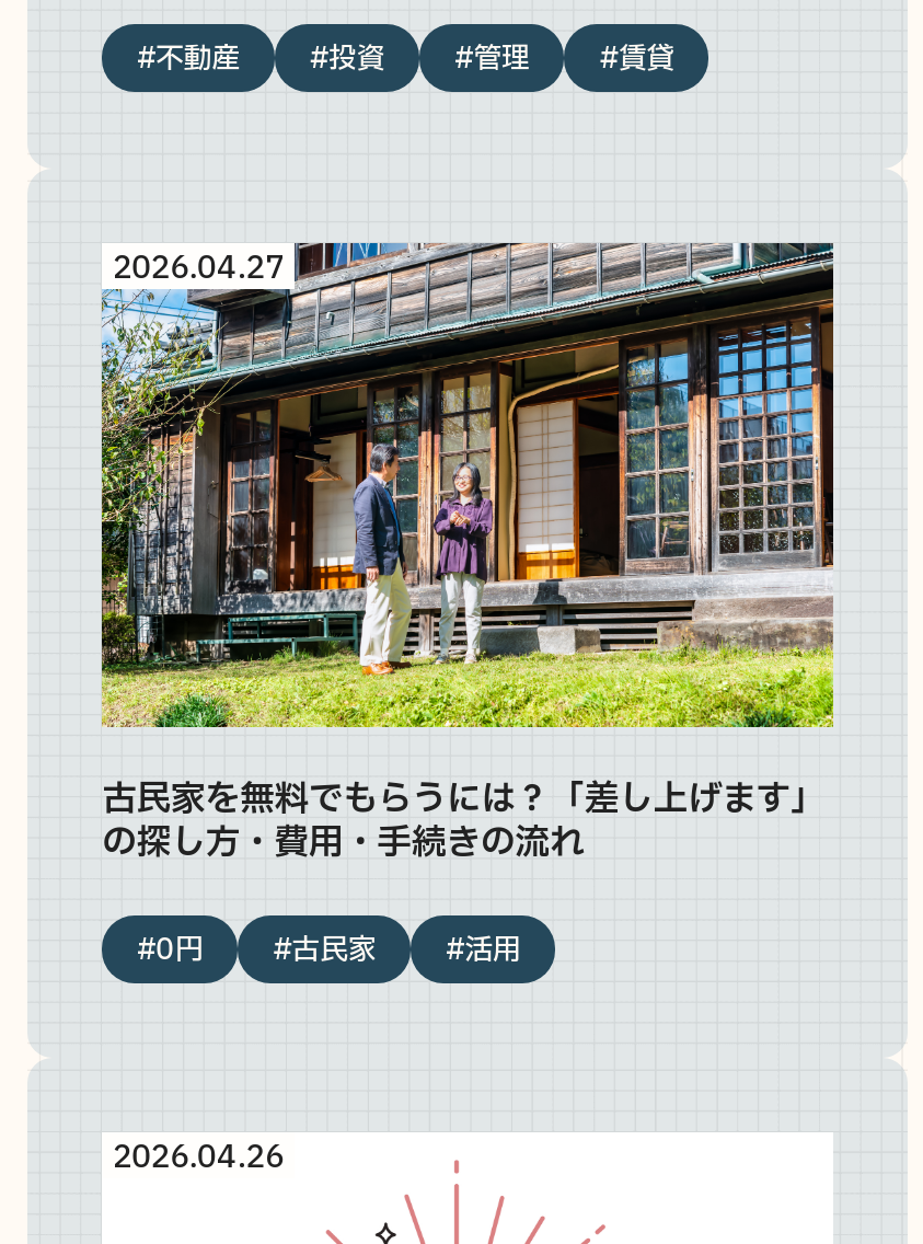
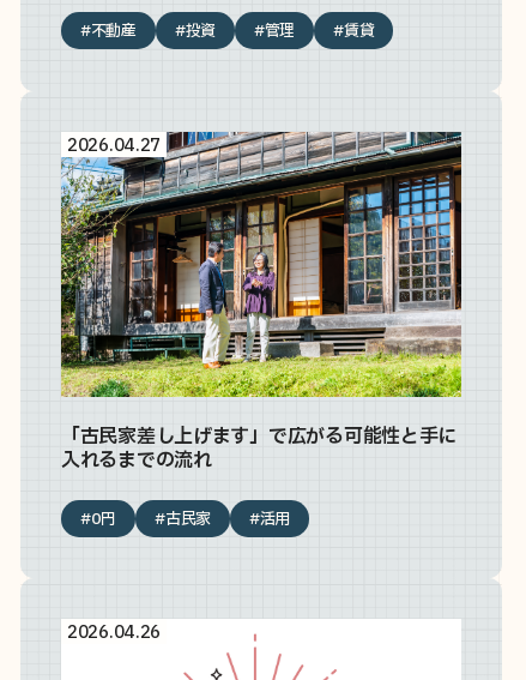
[102,773,825,869] 古民家を無料でもらうには？「差し上げます」 | の探し方・費用・手続きの流れ -> [61,422,457,475] 「古民家差し上げます」で広がる可能性と手に | 入れるまでの流れ

